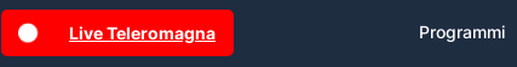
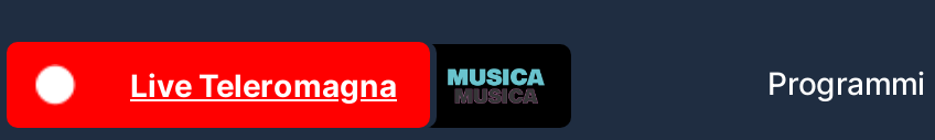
none -> [434,44,571,128] [image]

